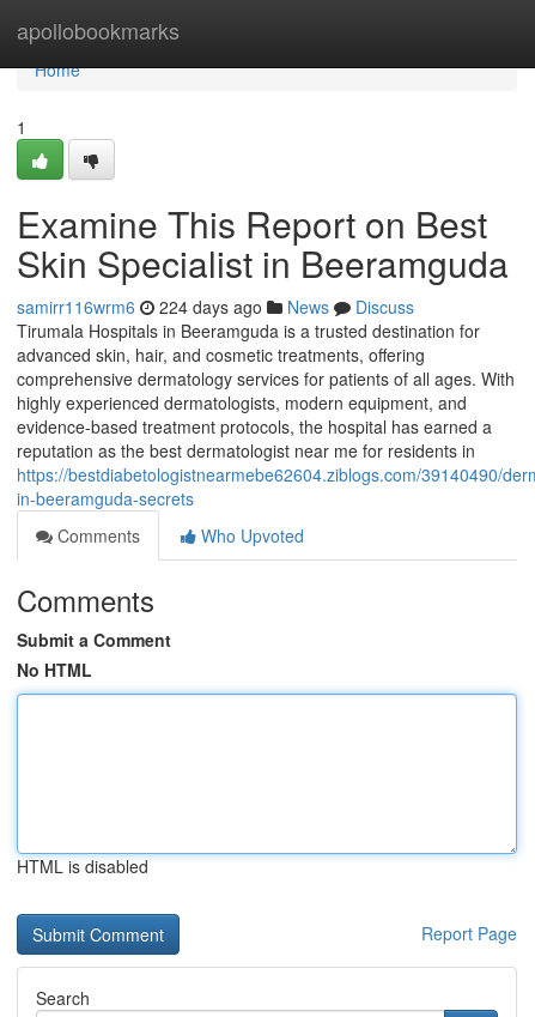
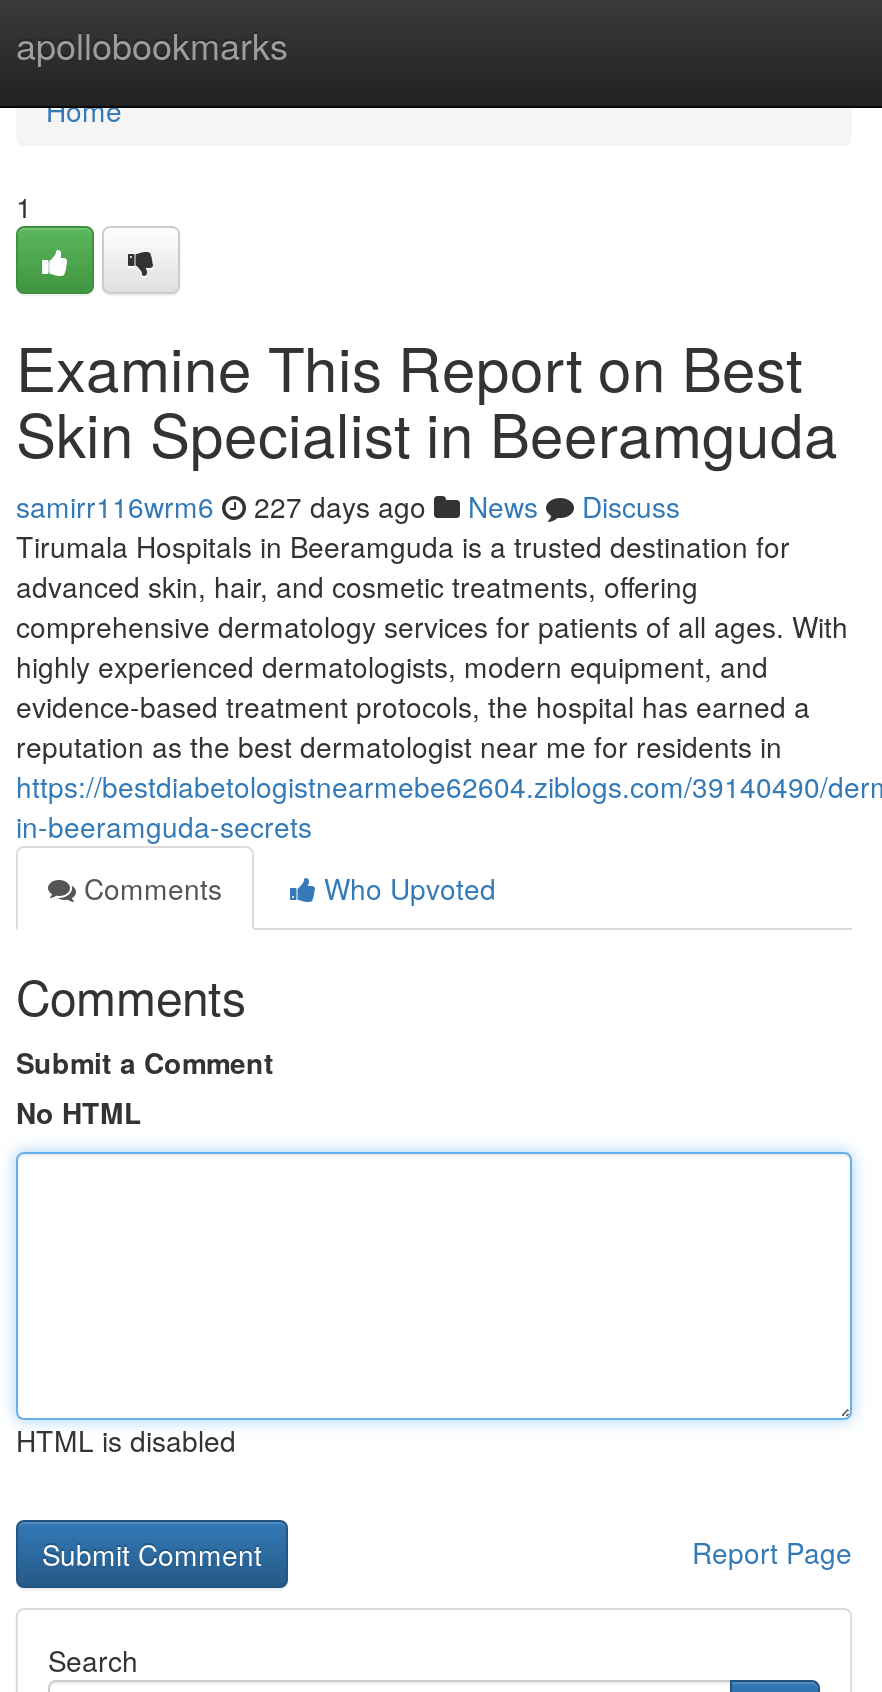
[17,295,414,319] samirr116wrm6 224 days ago News Discuss -> [16,486,680,526] samirr116wrm6 227 days ago News Discuss

